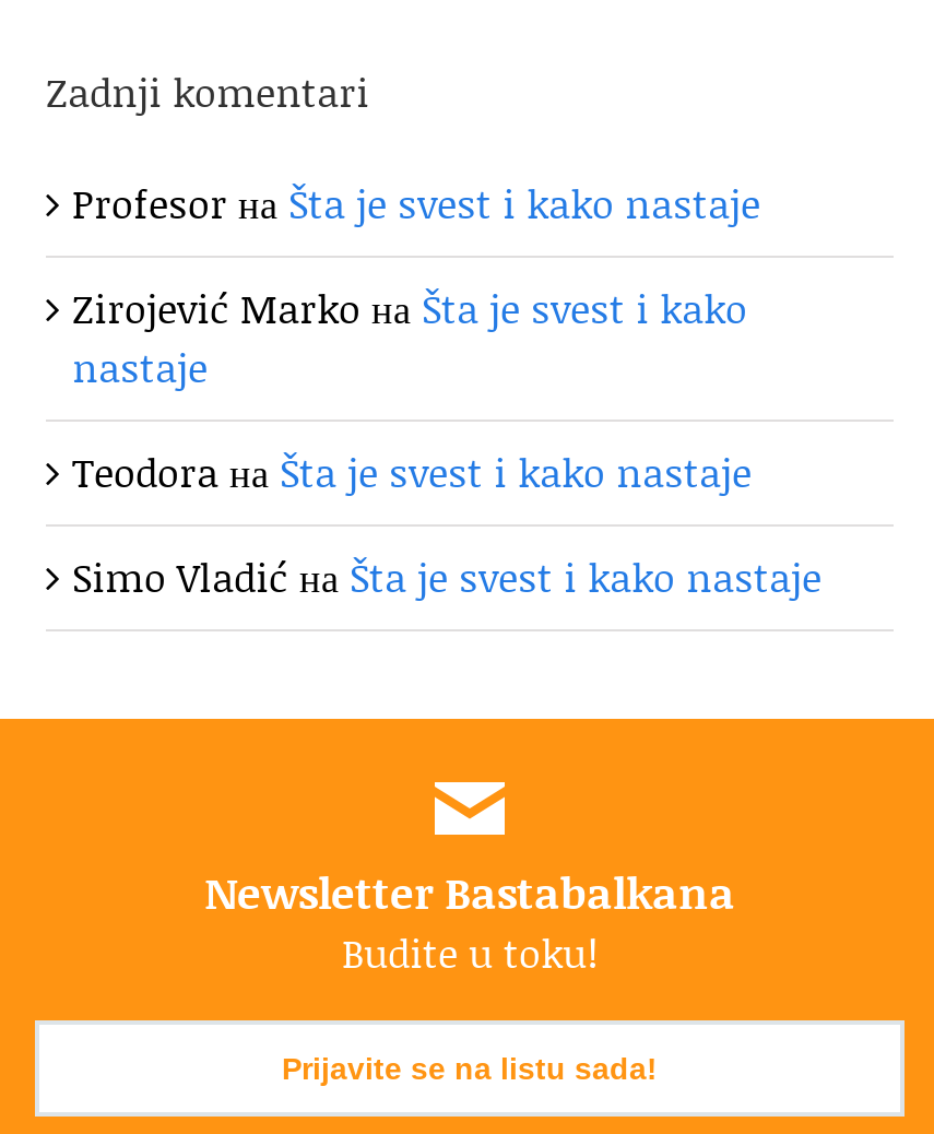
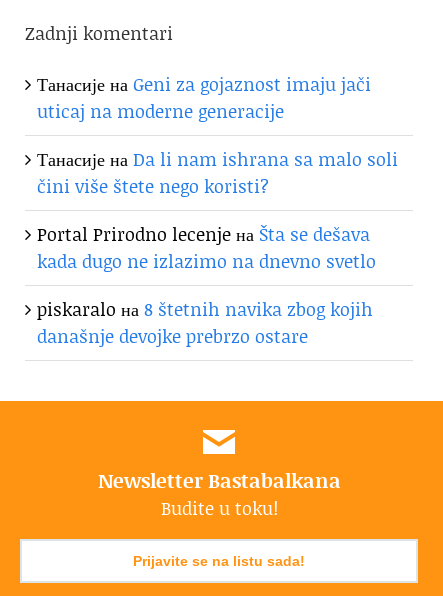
[72,176,760,233] Profesor на Šta je svest i kako nastaje -> [37,71,371,124] Танасије на Geni za gojaznost imaju jači | uticaj na moderne generacije
[72,281,747,397] Zirojević Marko на Šta je svest i kako | nastaje -> [37,146,398,199] Танасије на Da li nam ishrana sa malo soli | čini više štete nego koristi?
[72,445,752,501] Teodora на Šta je svest i kako nastaje -> [37,221,376,274] Portal Prirodno lecenje на Šta se dešava | kada dugo ne izlazimo na dnevno svetlo
[72,550,821,606] Simo Vladić на Šta je svest i kako nastaje -> [37,296,373,349] piskaralo на 8 štetnih navika zbog kojih | današnje devojke prebrzo ostare

